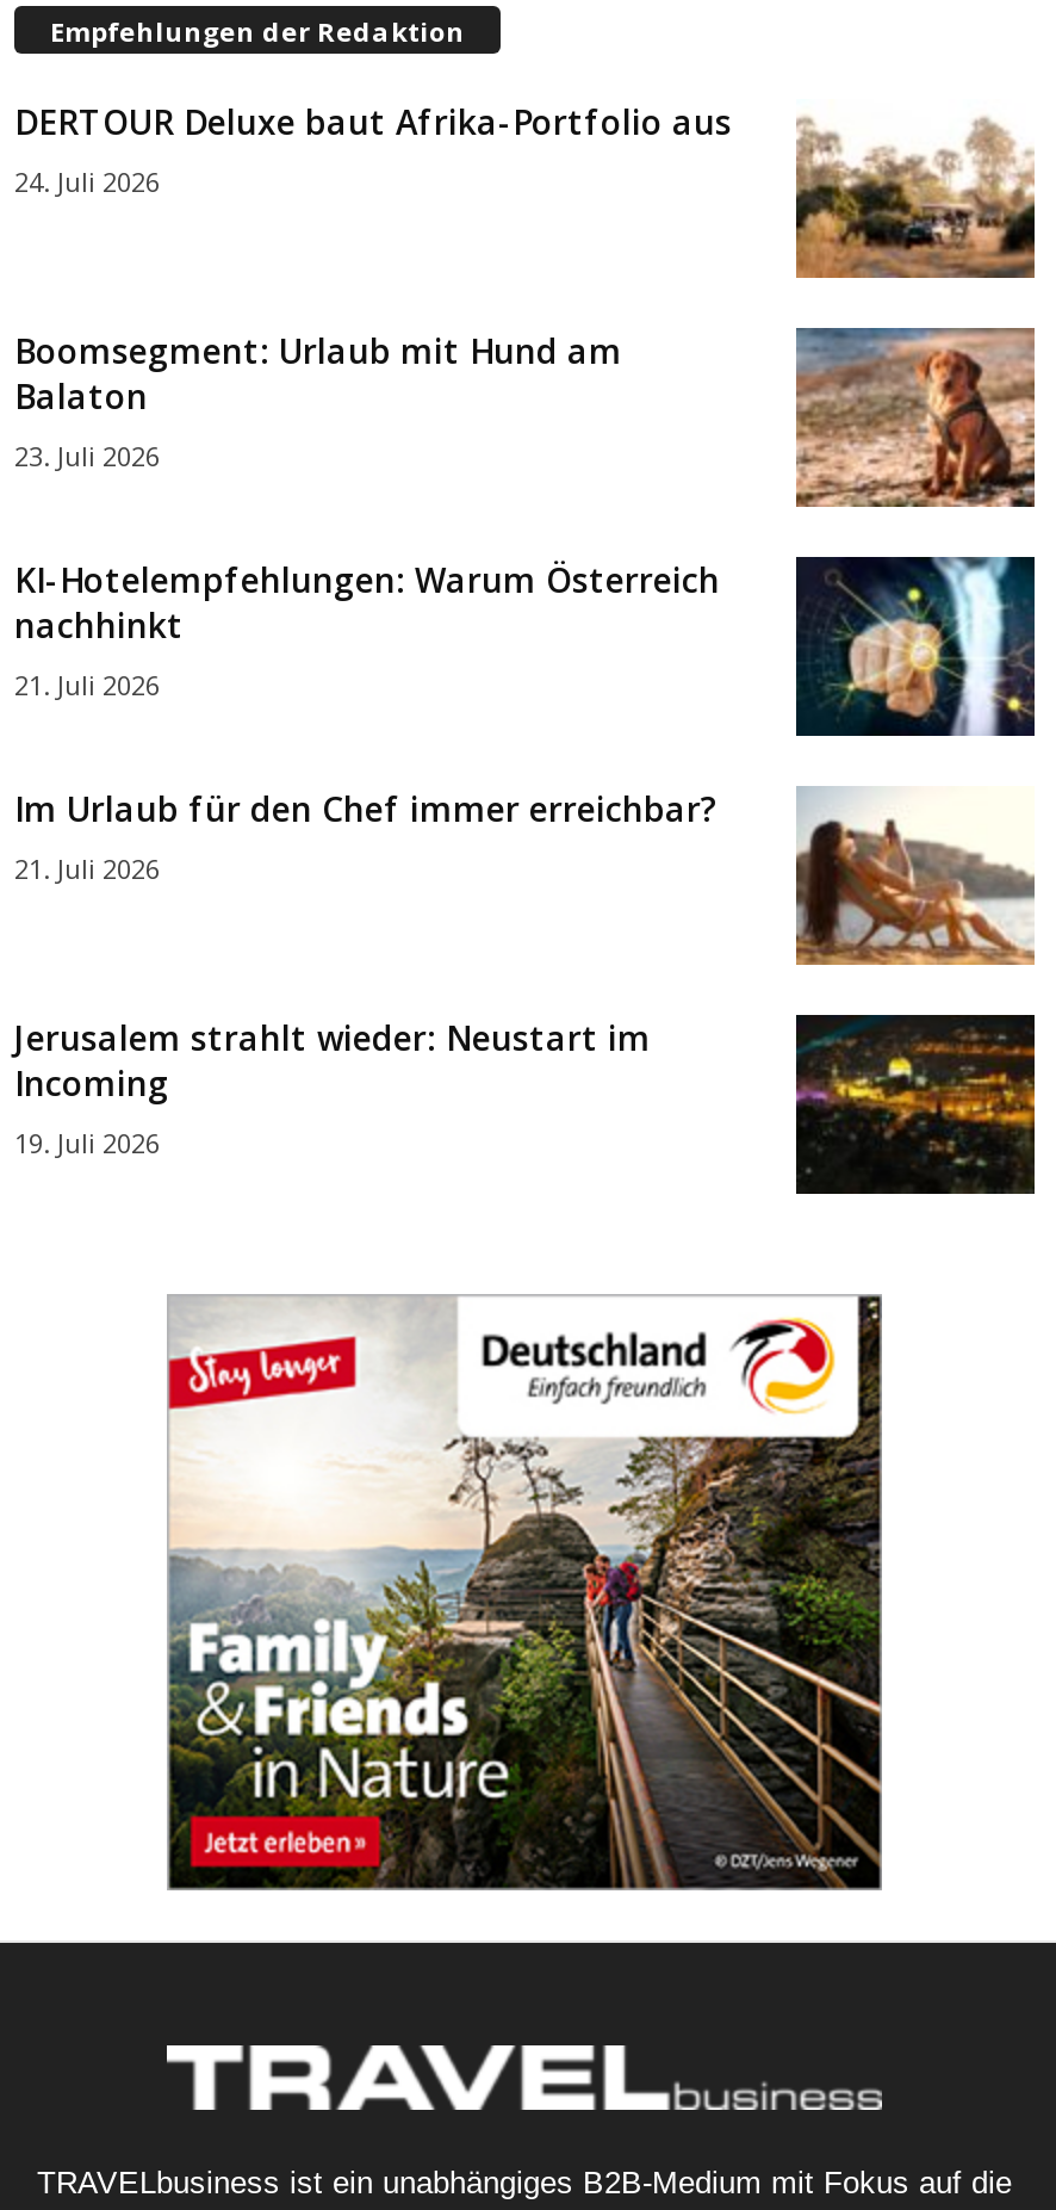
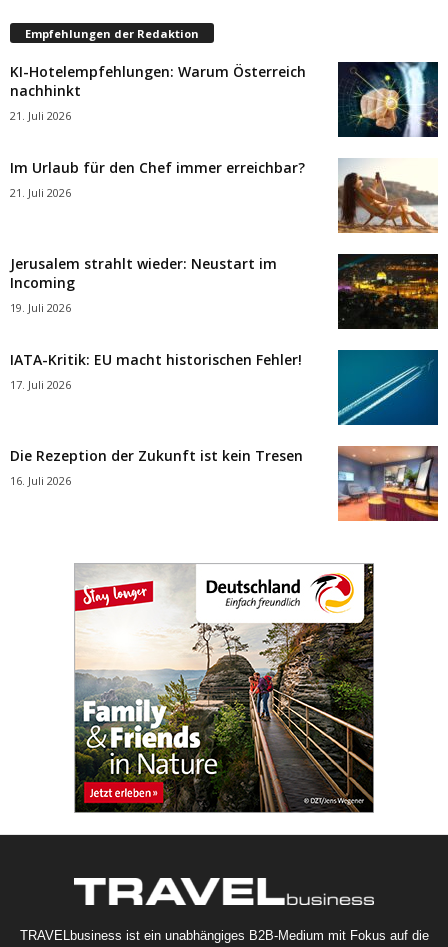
[14,98,1037,280] [image] | DERTOUR Deluxe baut Afrika-Portfolio aus | 24. Juli 2026 -> none
[14,327,622,473] Boomsegment: Urlaub mit Hund am | Balaton | 23. Juli 2026 -> none
[794,326,1037,509] [image] -> none
moved [14,552,1039,1160] -> [10,60,440,315]: [image] | KI-Hotelempfehlungen: Warum Österreich | nachhinkt | ... | Incoming | 19. Juli 2026
none -> [10,349,439,426] [image] | IATA-Kritik: EU macht historischen Fehler! | 17. Juli 2026
none -> [10,445,439,522] [image] | Die Rezeption der Zukunft ist kein Tresen | 16. Juli 2026

